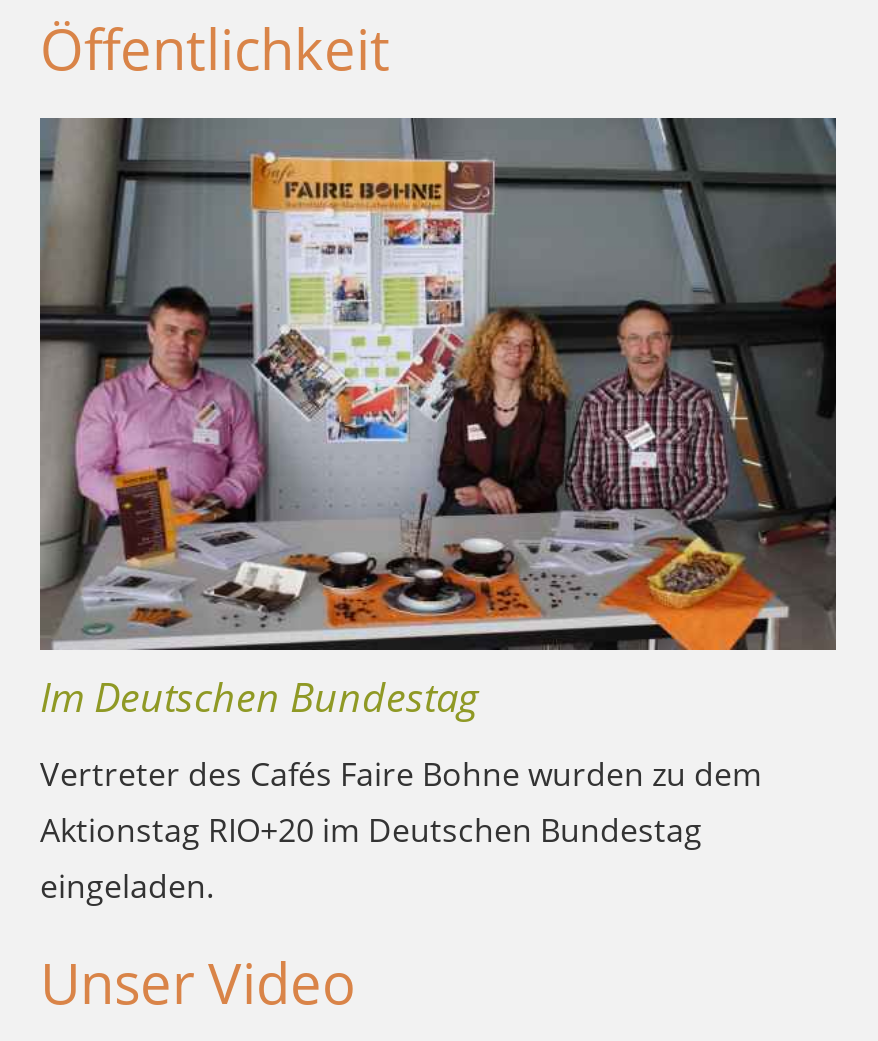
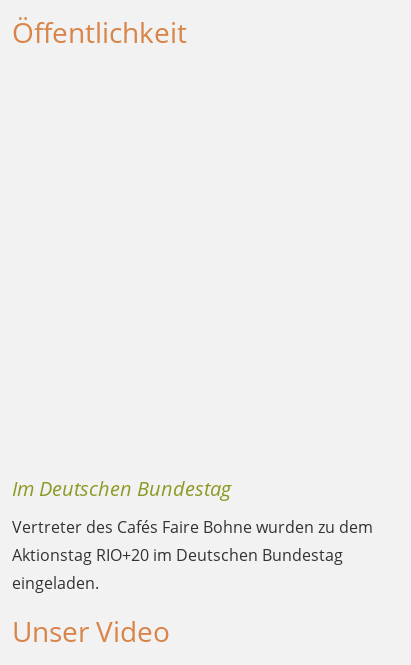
[38,116,838,654] [image] -> none

